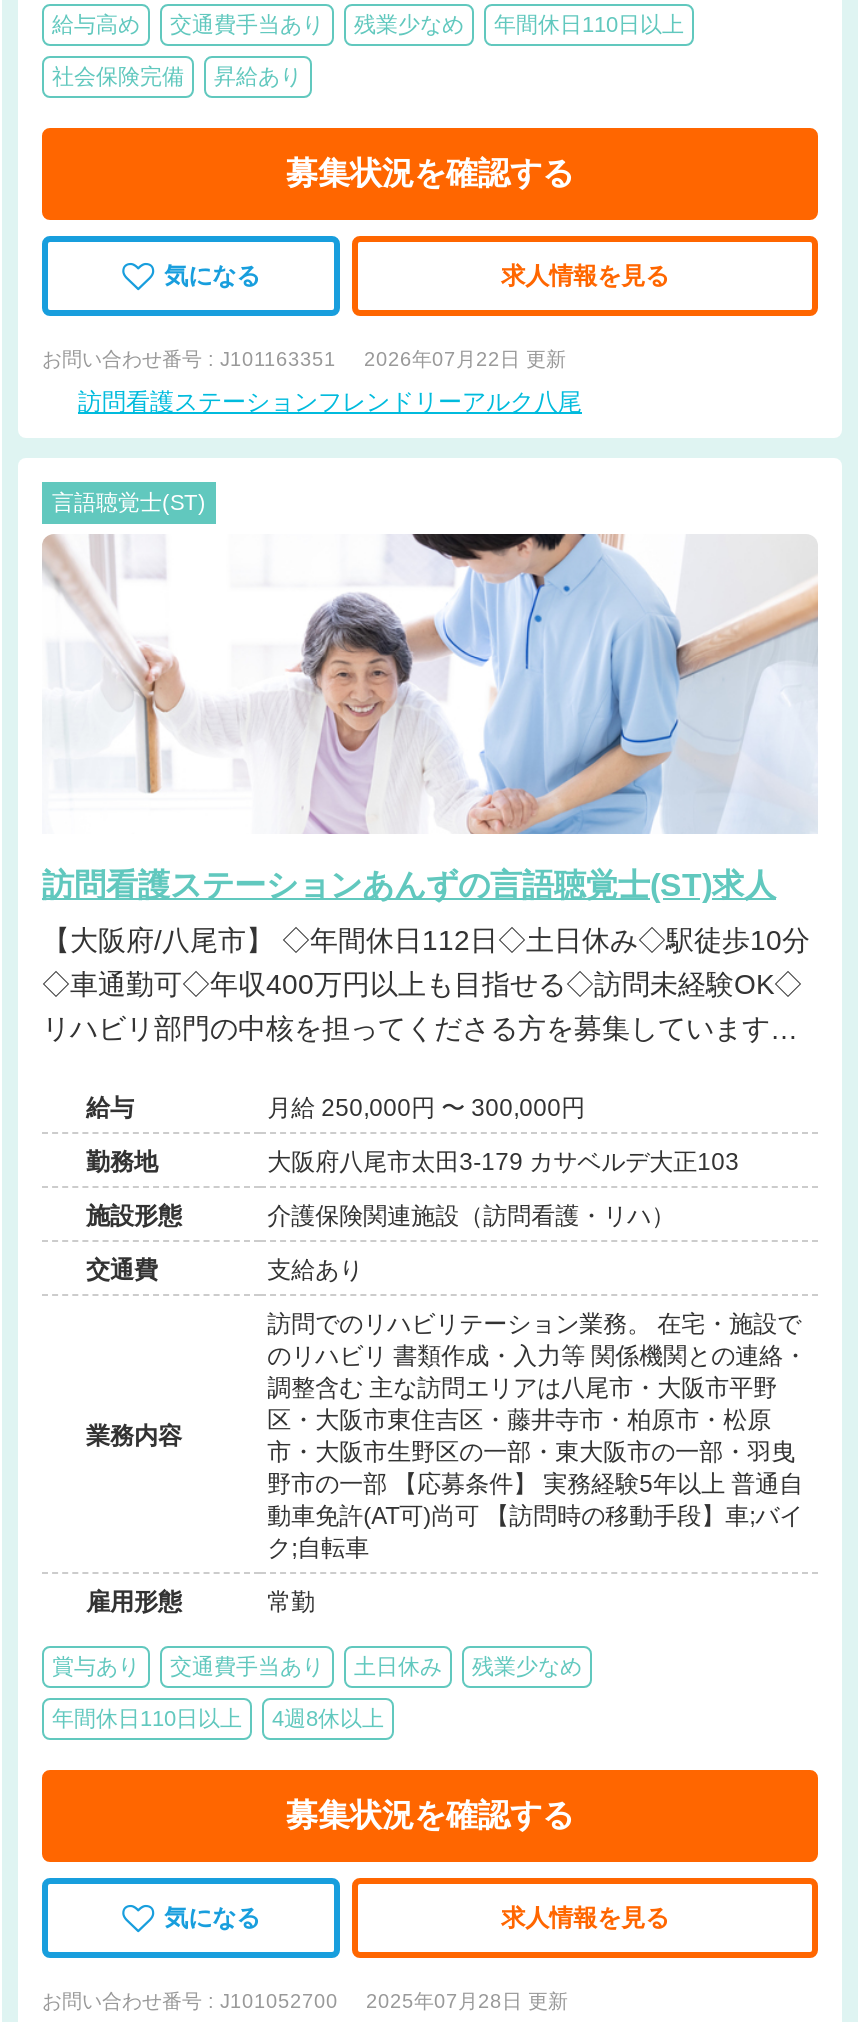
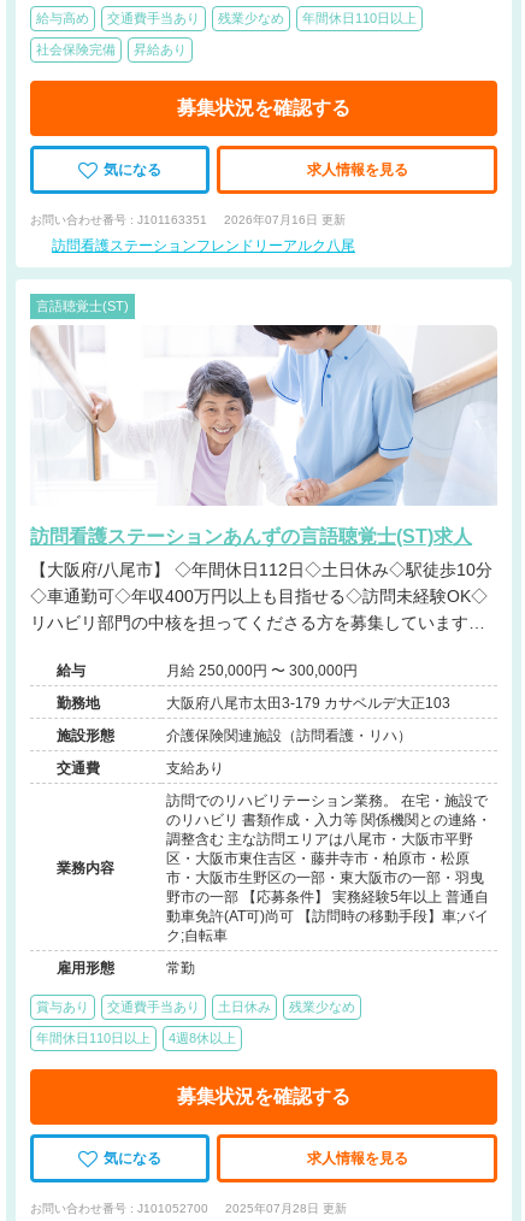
[42,349,566,371] お問い合わせ番号 : J101163351 2026年07月22日 更新 -> [30,214,346,227] お問い合わせ番号 : J101163351 2026年07月16日 更新

